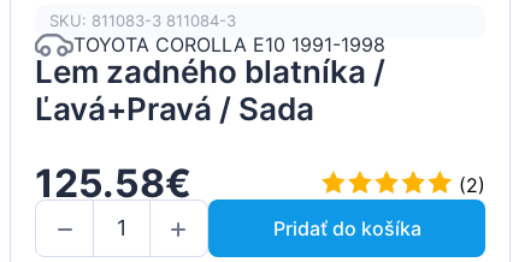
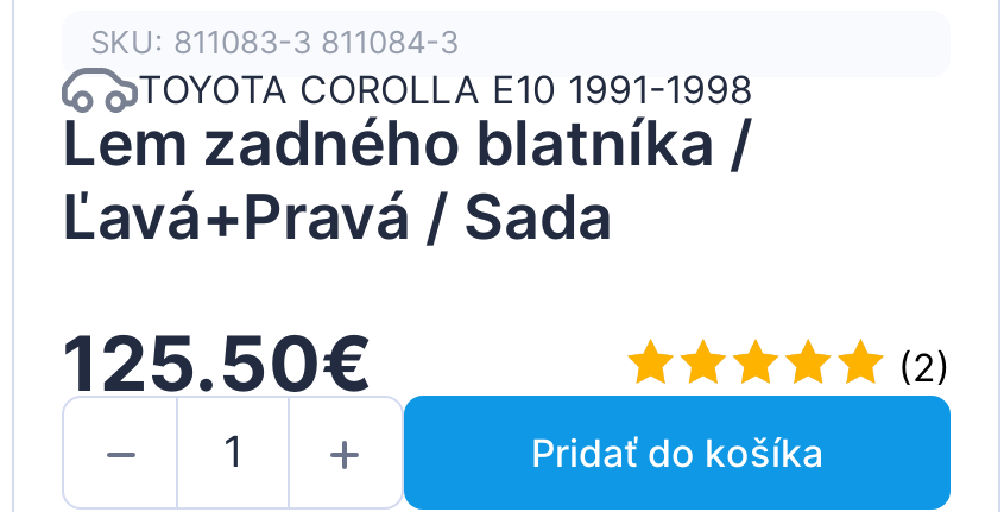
[35,160,191,207] 125.58€ -> [62,318,373,410] 125.50€

